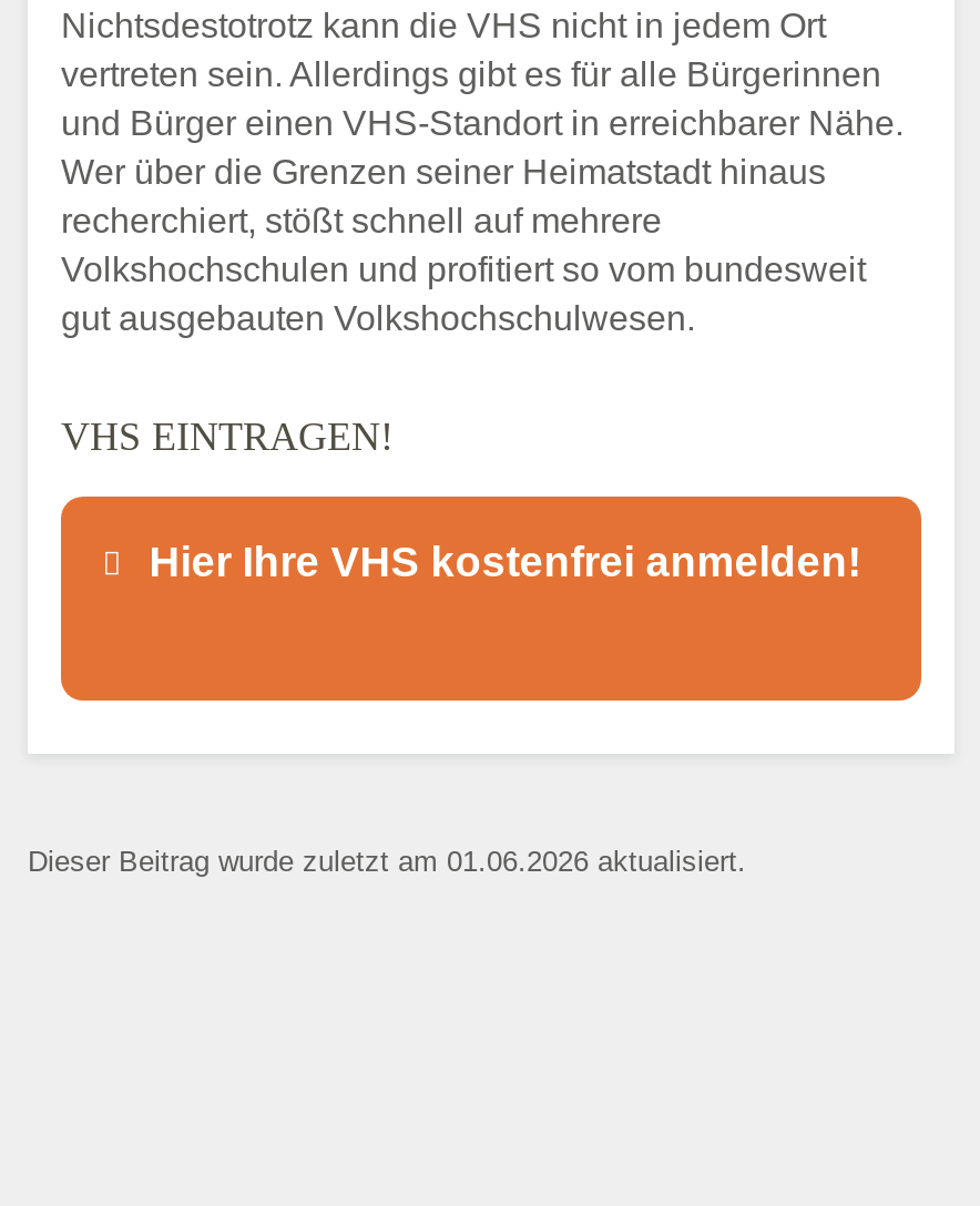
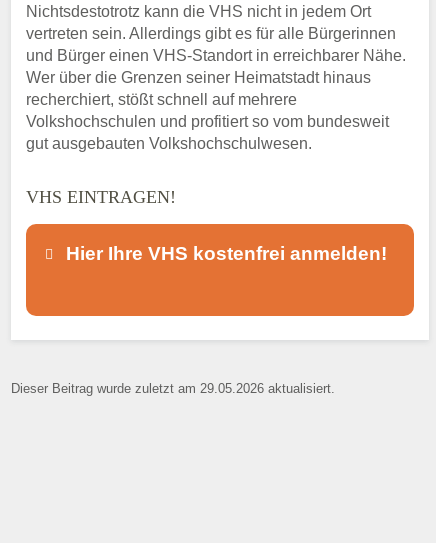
[28,844,746,877] Dieser Beitrag wurde zuletzt am 01.06.2026 aktualisiert. -> [11,381,335,396] Dieser Beitrag wurde zuletzt am 29.05.2026 aktualisiert.

